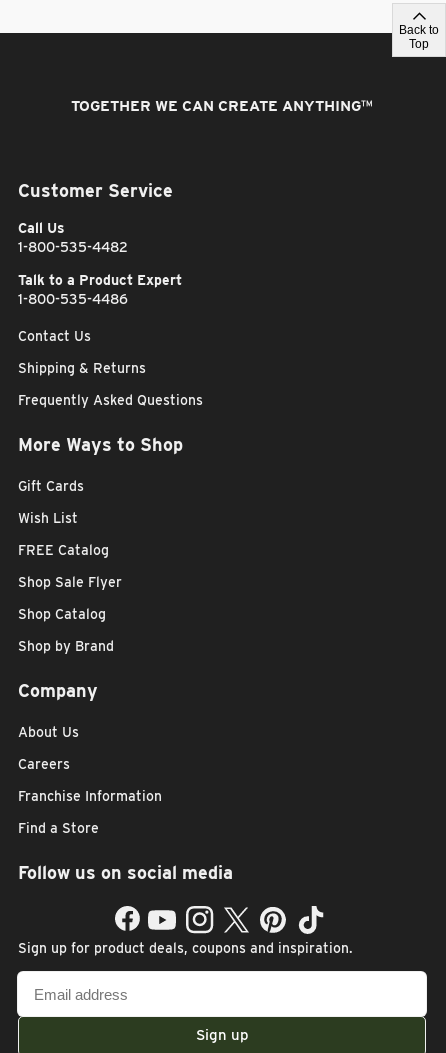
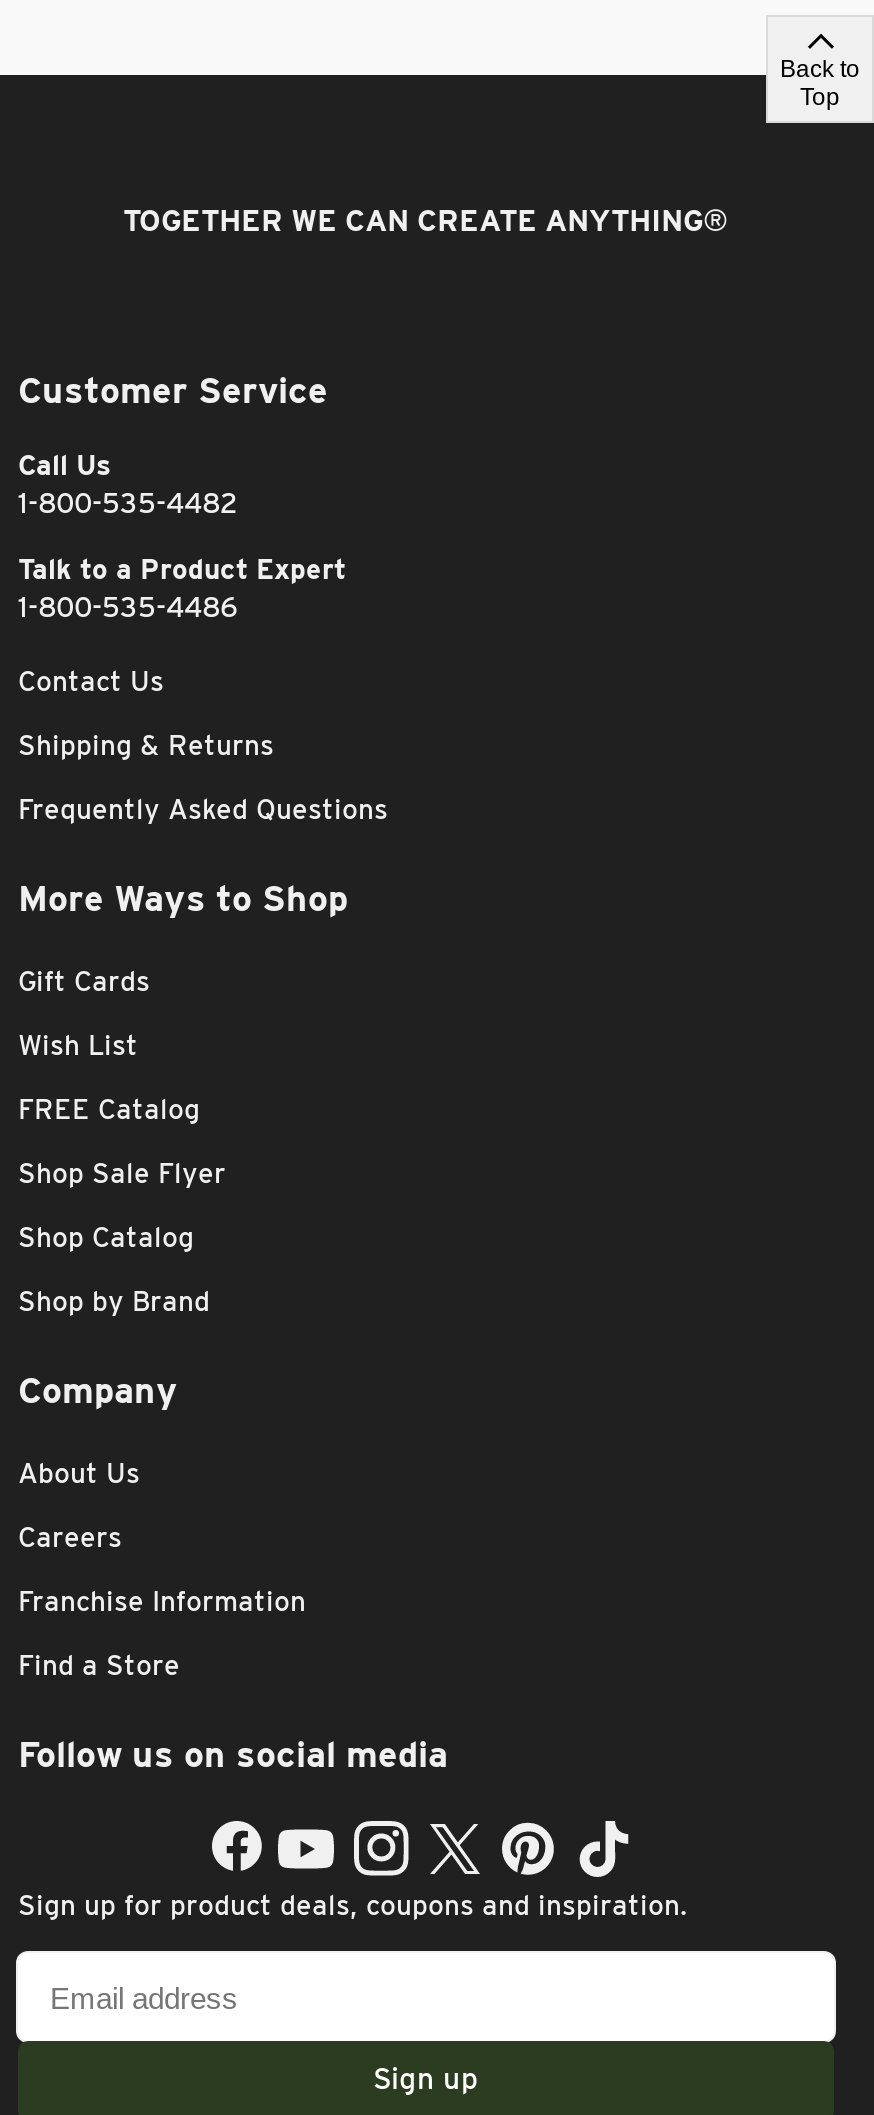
[71,97,373,115] TOGETHER WE CAN CREATE ANYTHING™ -> [123,204,729,240] TOGETHER WE CAN CREATE ANYTHING®

